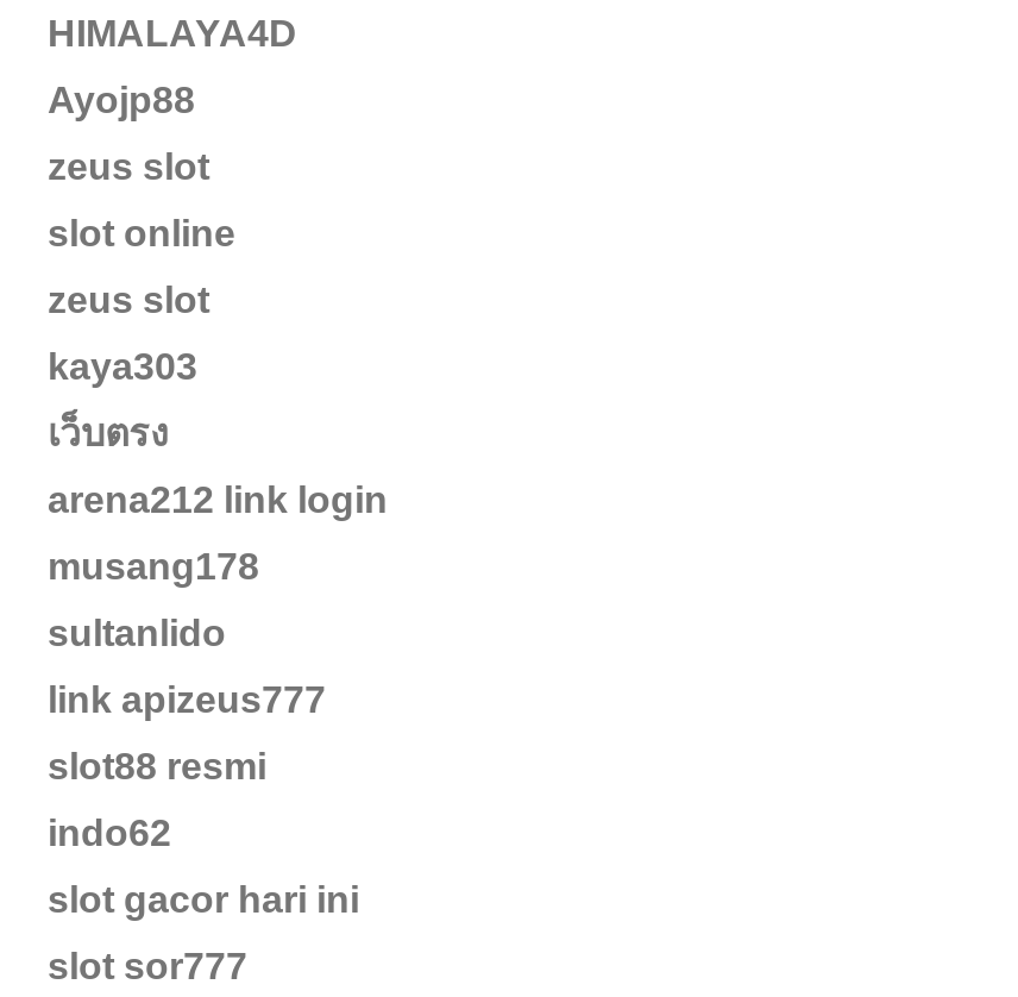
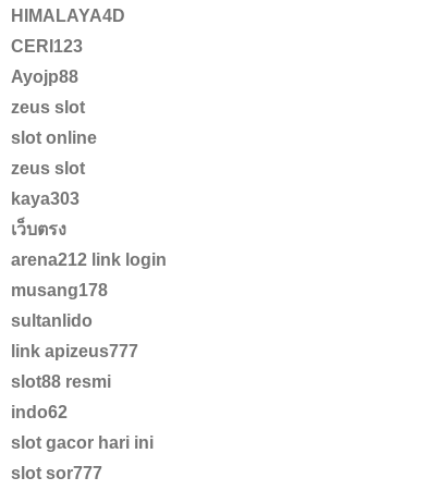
none -> [11,37,83,56] CERI123

